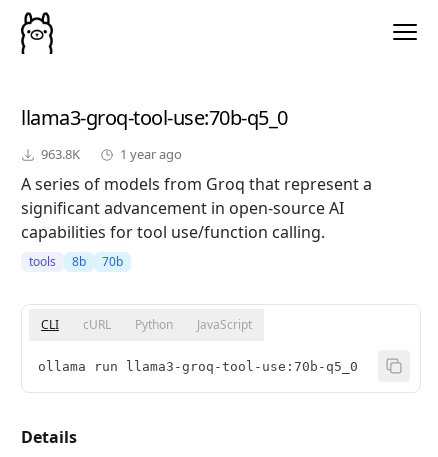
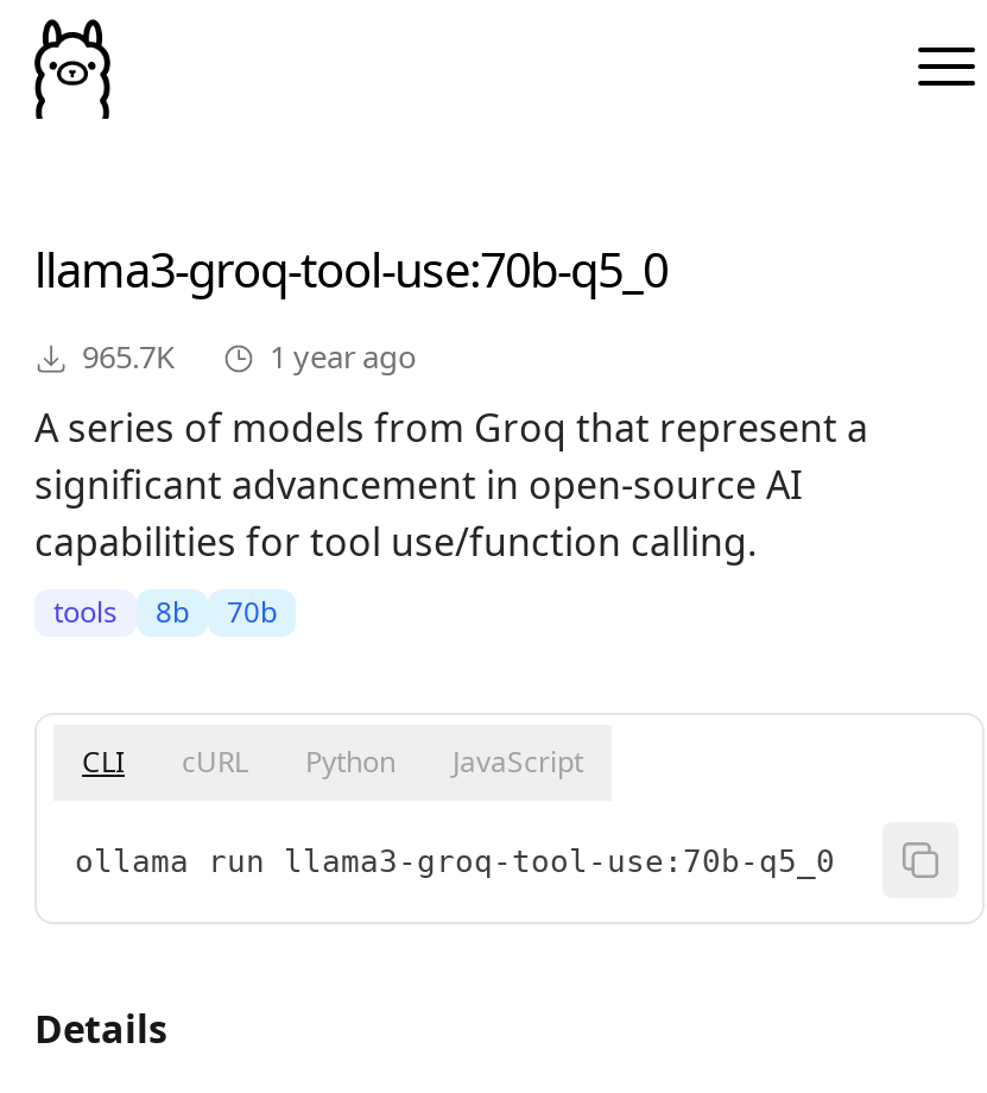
[41,145,80,163] 963.8K -> [82,336,175,378] 965.7K

